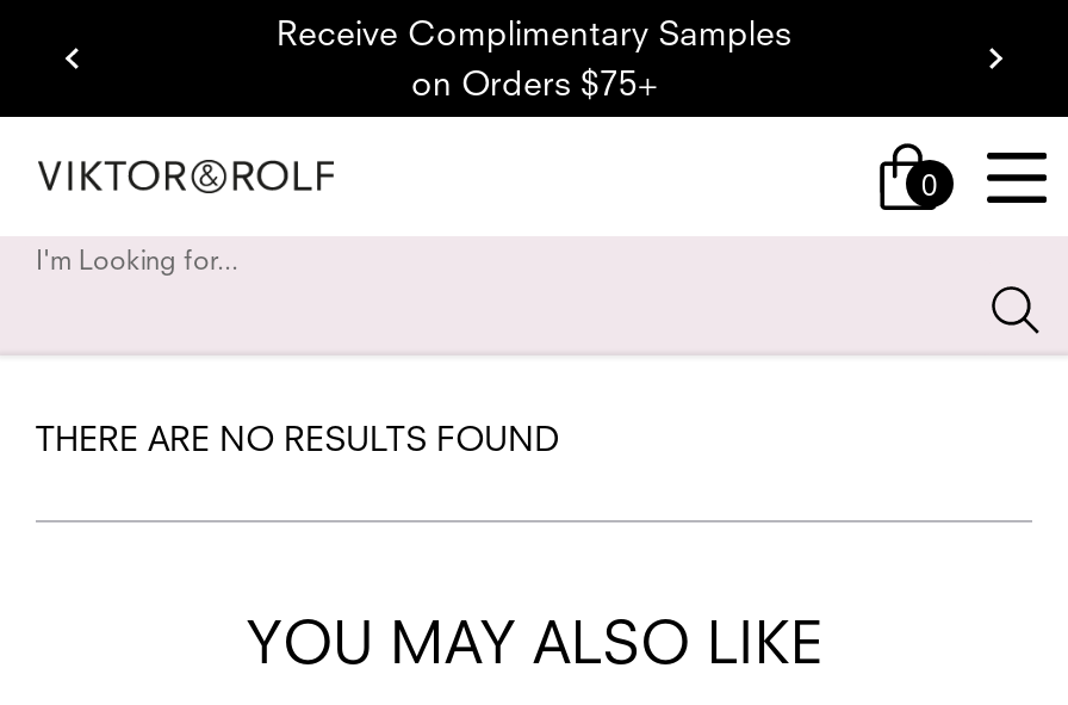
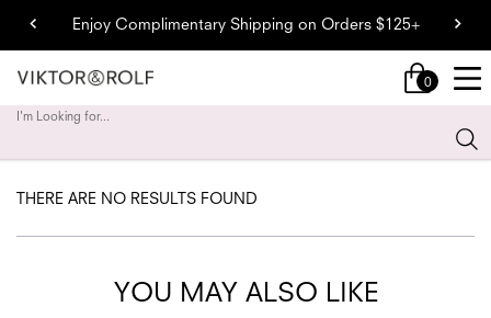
[277,12,791,103] Receive Complimentary Samples | on Orders $75+ -> [72,14,419,32] Enjoy Complimentary Shipping on Orders $125+

